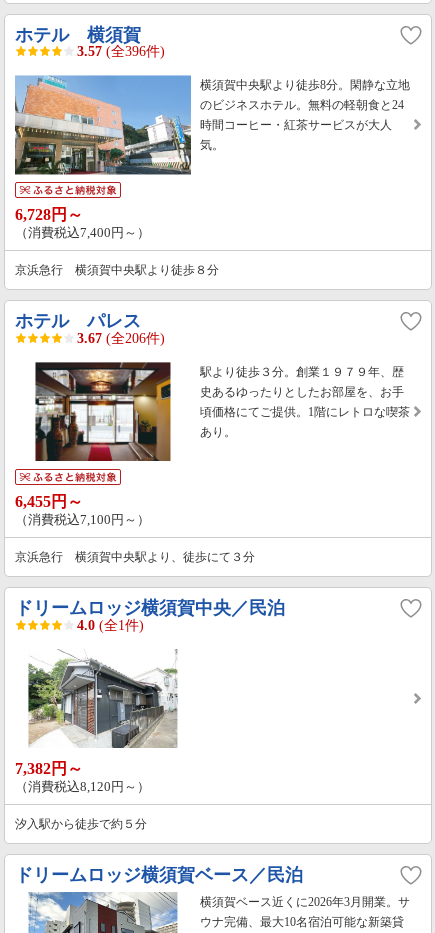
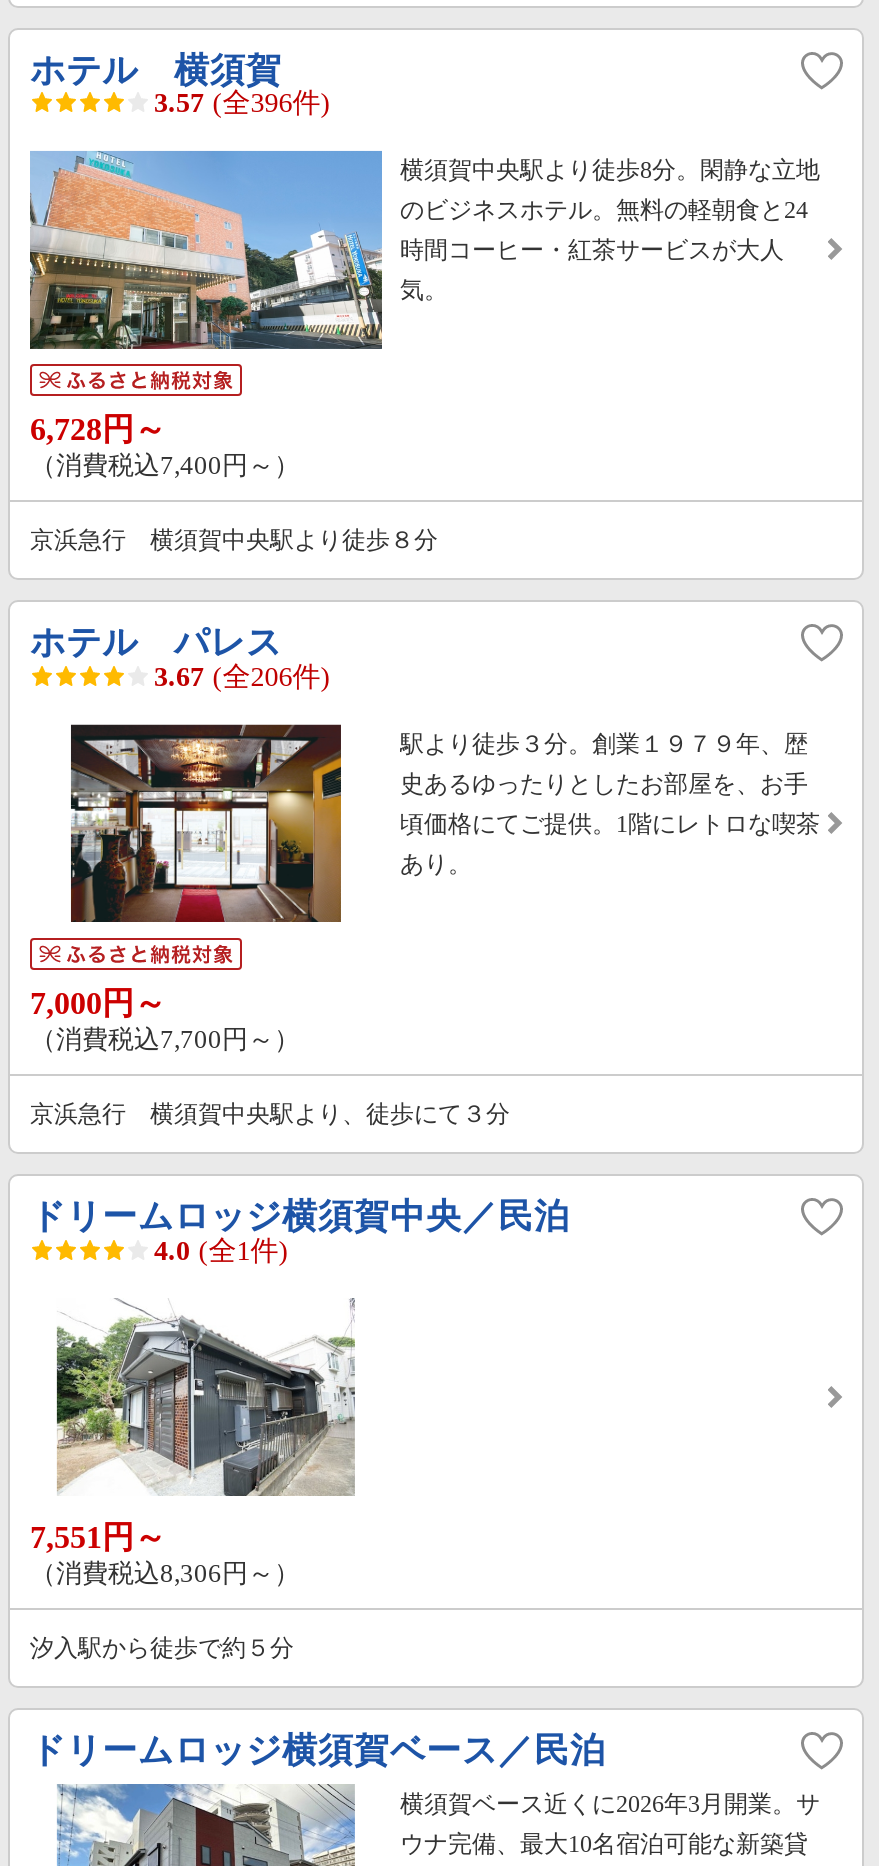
[15,493,83,510] 6,455円～ -> [30,986,166,1020] 7,000円～
[15,513,150,527] （消費税込7,100円～） -> [30,1026,300,1054] （消費税込7,700円～）
[15,760,83,777] 7,382円～ -> [30,1520,166,1554] 7,551円～
[15,780,150,794] （消費税込8,120円～） -> [30,1560,300,1588] （消費税込8,306円～）

